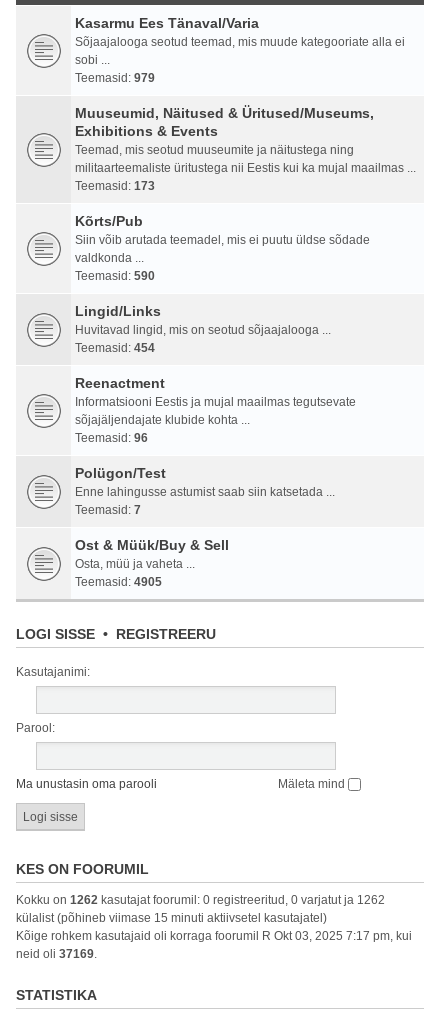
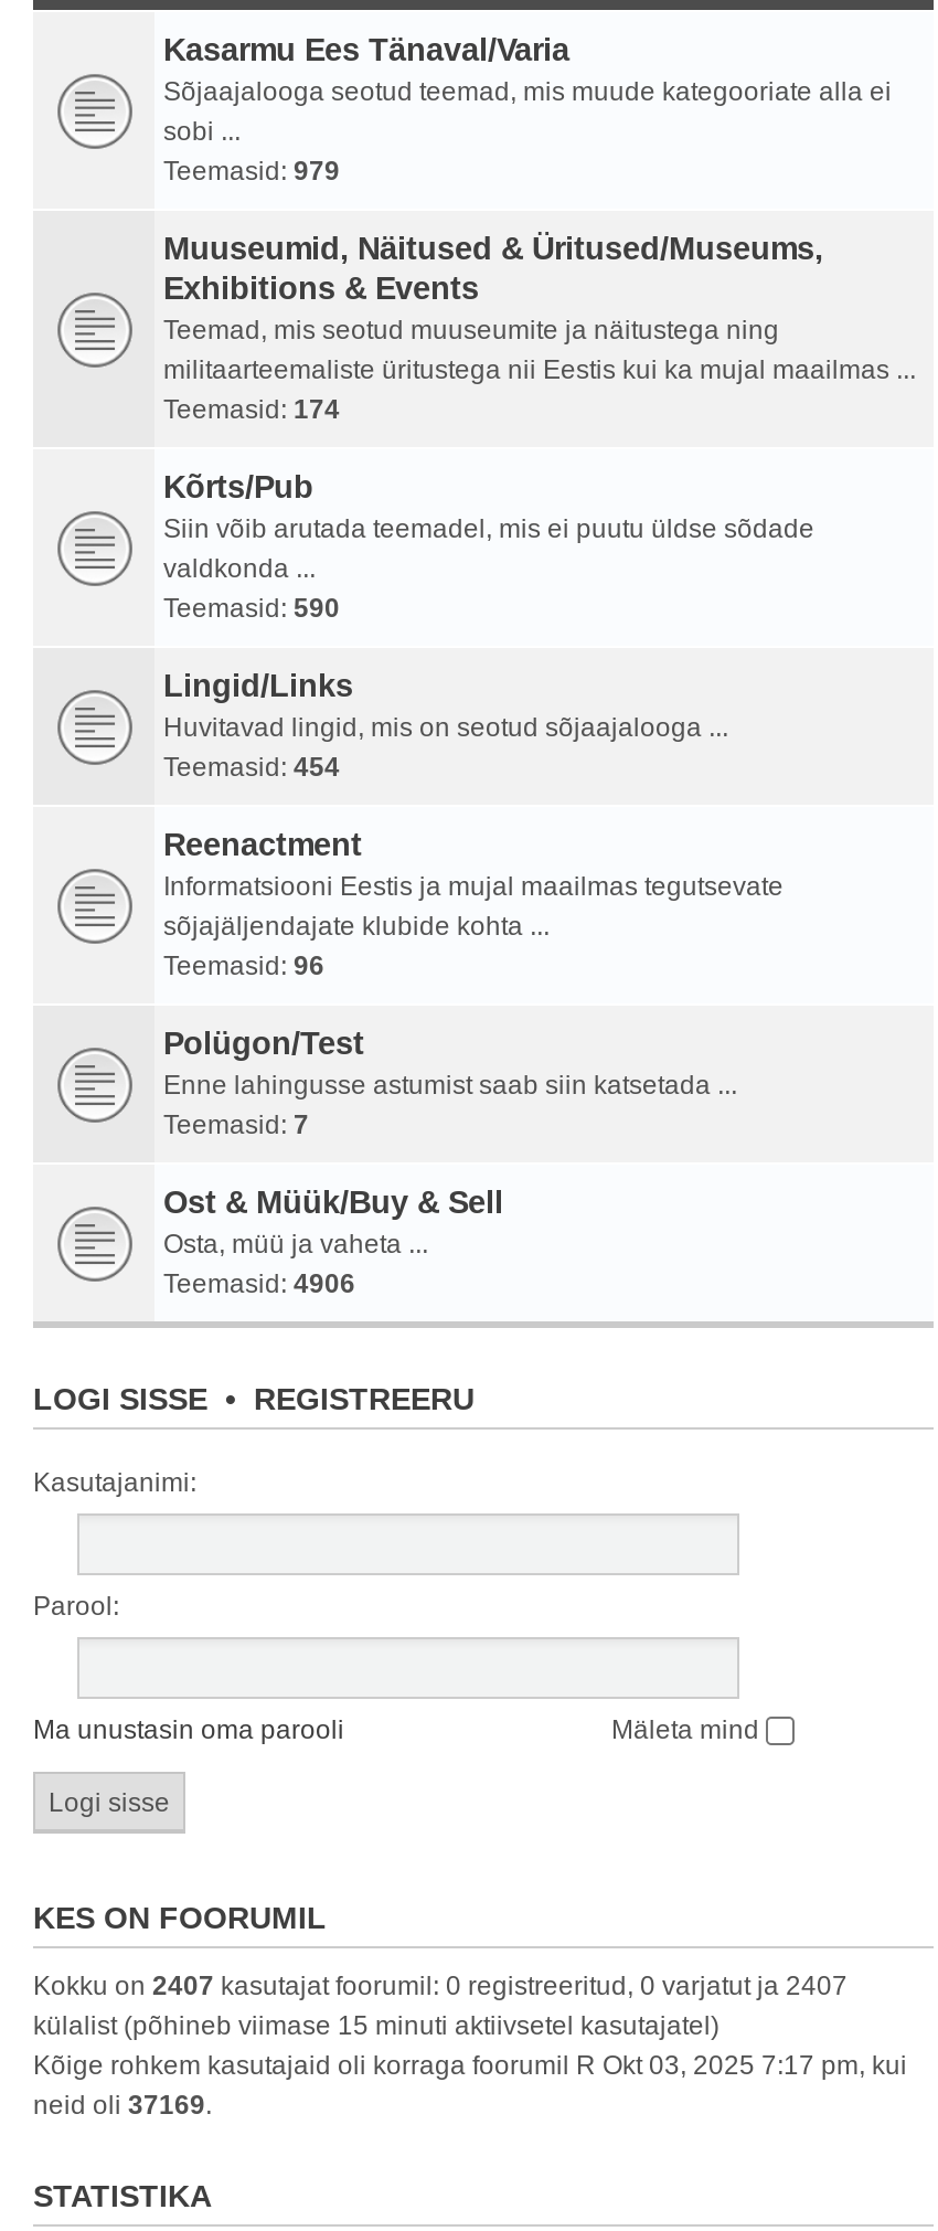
[75,179,155,193] Teemasid: 173 -> [163,394,340,425] Teemasid: 174
[75,575,162,589] Teemasid: 4905 -> [163,1269,355,1300] Teemasid: 4906
[16,893,385,907] Kokku on 1262 kasutajat foorumil: 0 registreeritud, 0 varjatut ja 1262 -> [33,1971,848,2002] Kokku on 2407 kasutajat foorumil: 0 registreeritud, 0 varjatut ja 2407

